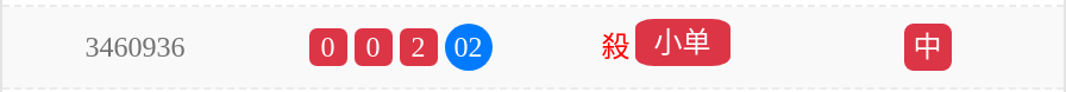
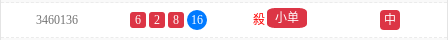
[85,31,380,64] 3460936 | 0 | 0 -> [36,13,141,27] 3460136 | 6
[454,31,483,64] 02 -> [173,13,203,27] 8 | 16

